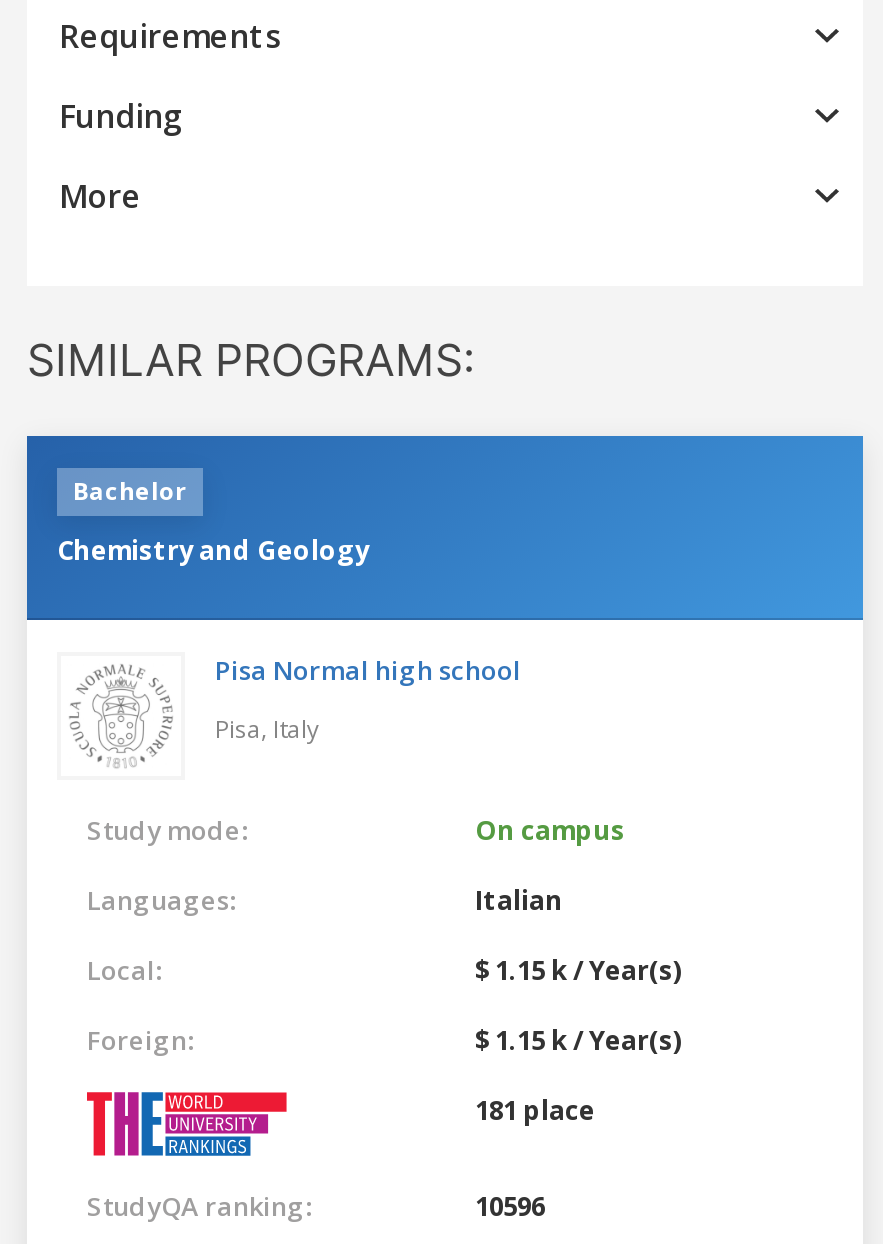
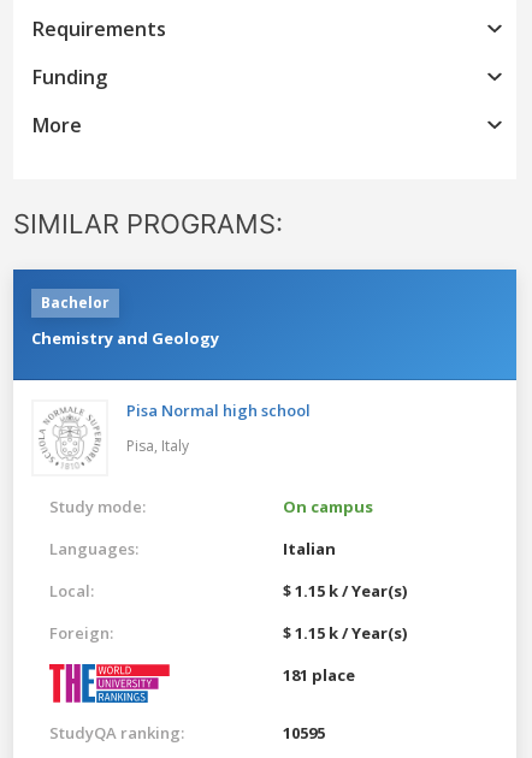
[475,1188,545,1224] 10596 -> [283,722,325,743] 10595

